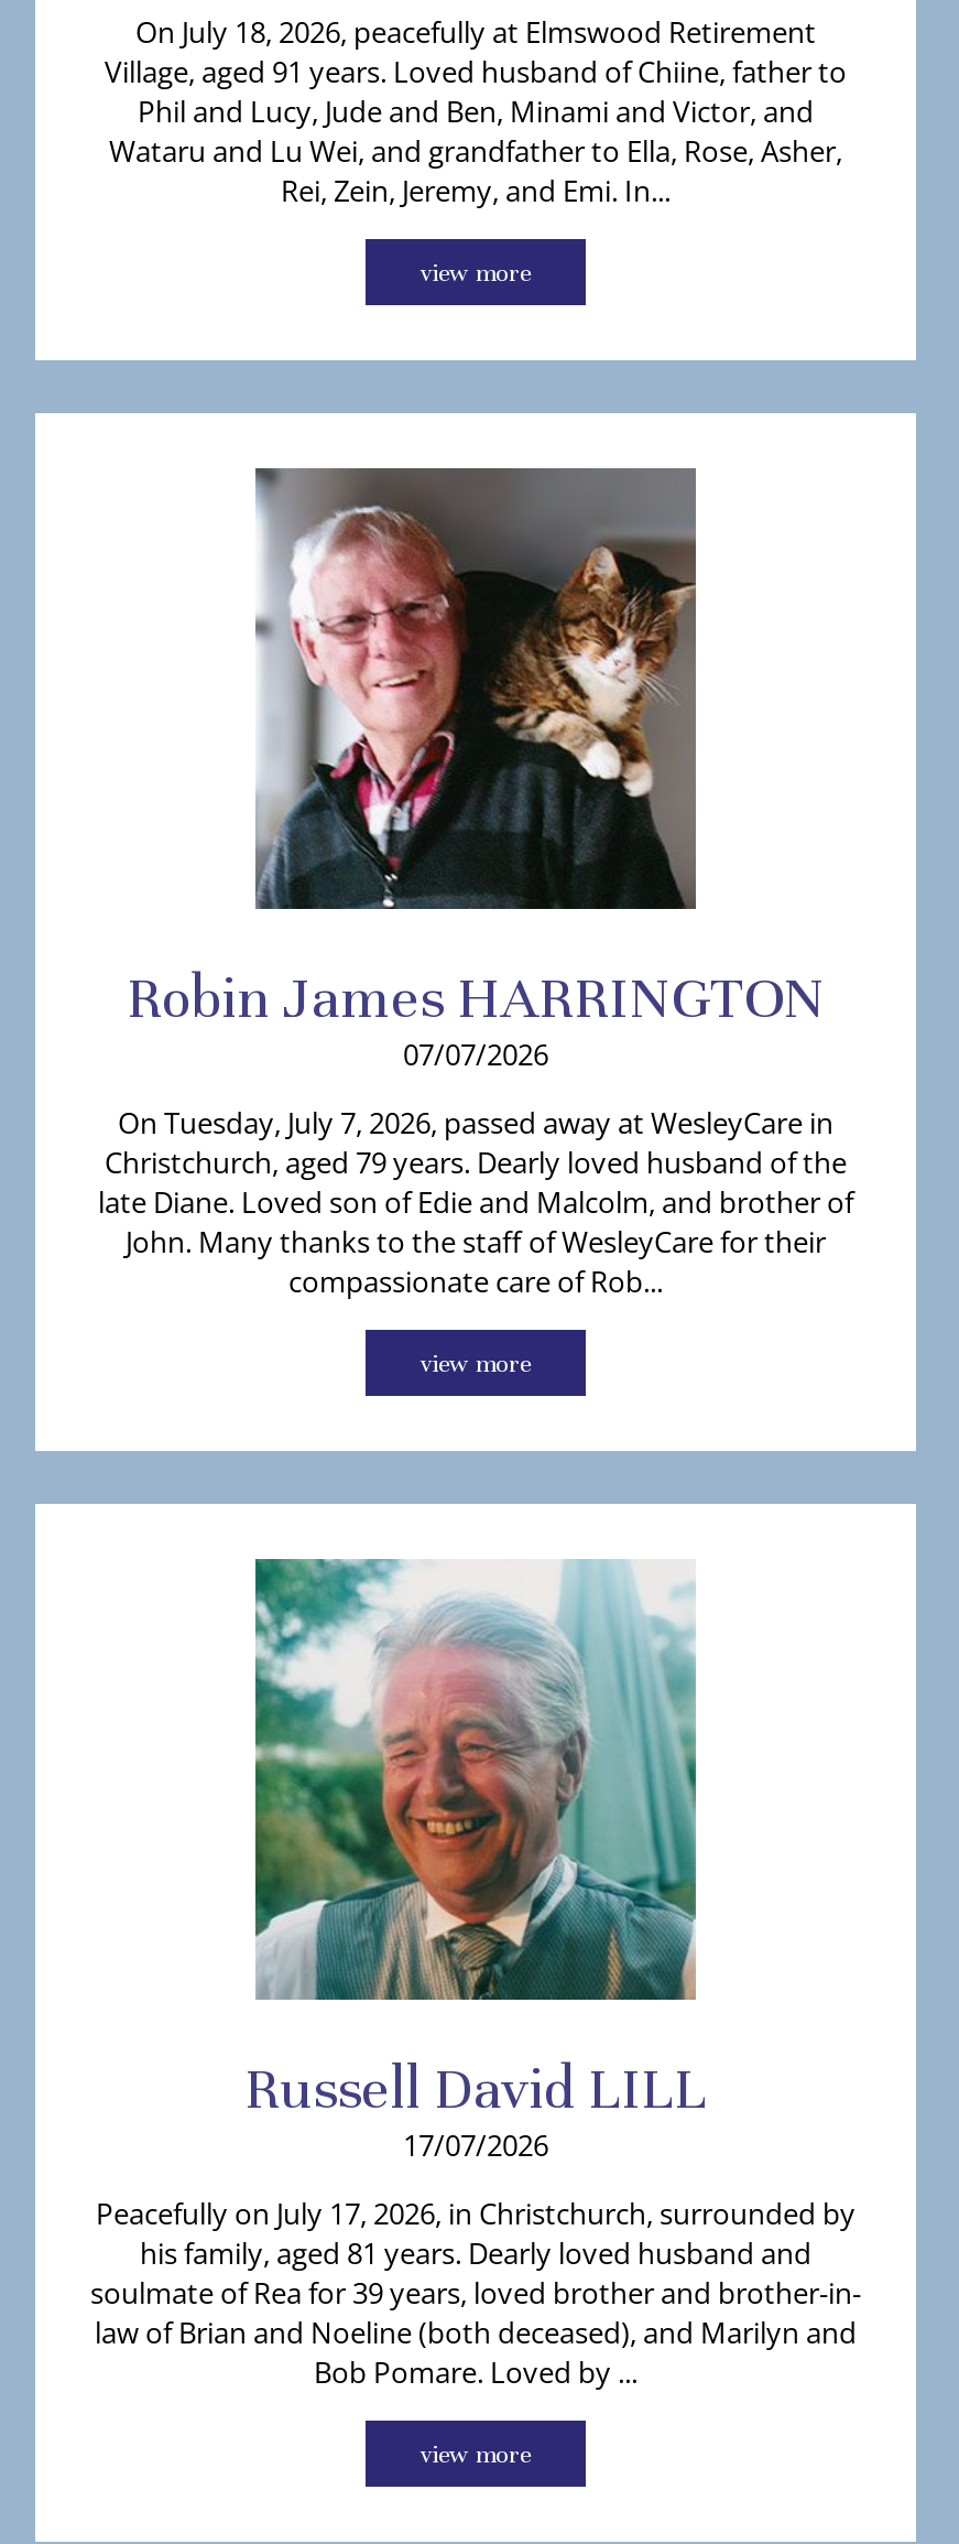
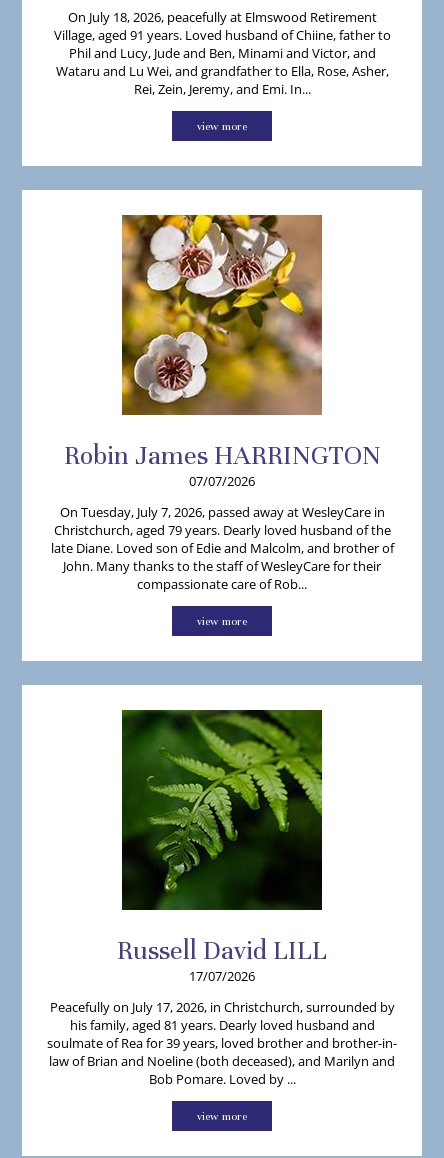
[253,466,696,911] [image] -> [121,214,322,416] [image]
[253,1557,698,2002] [image] -> [121,709,323,910] [image]

